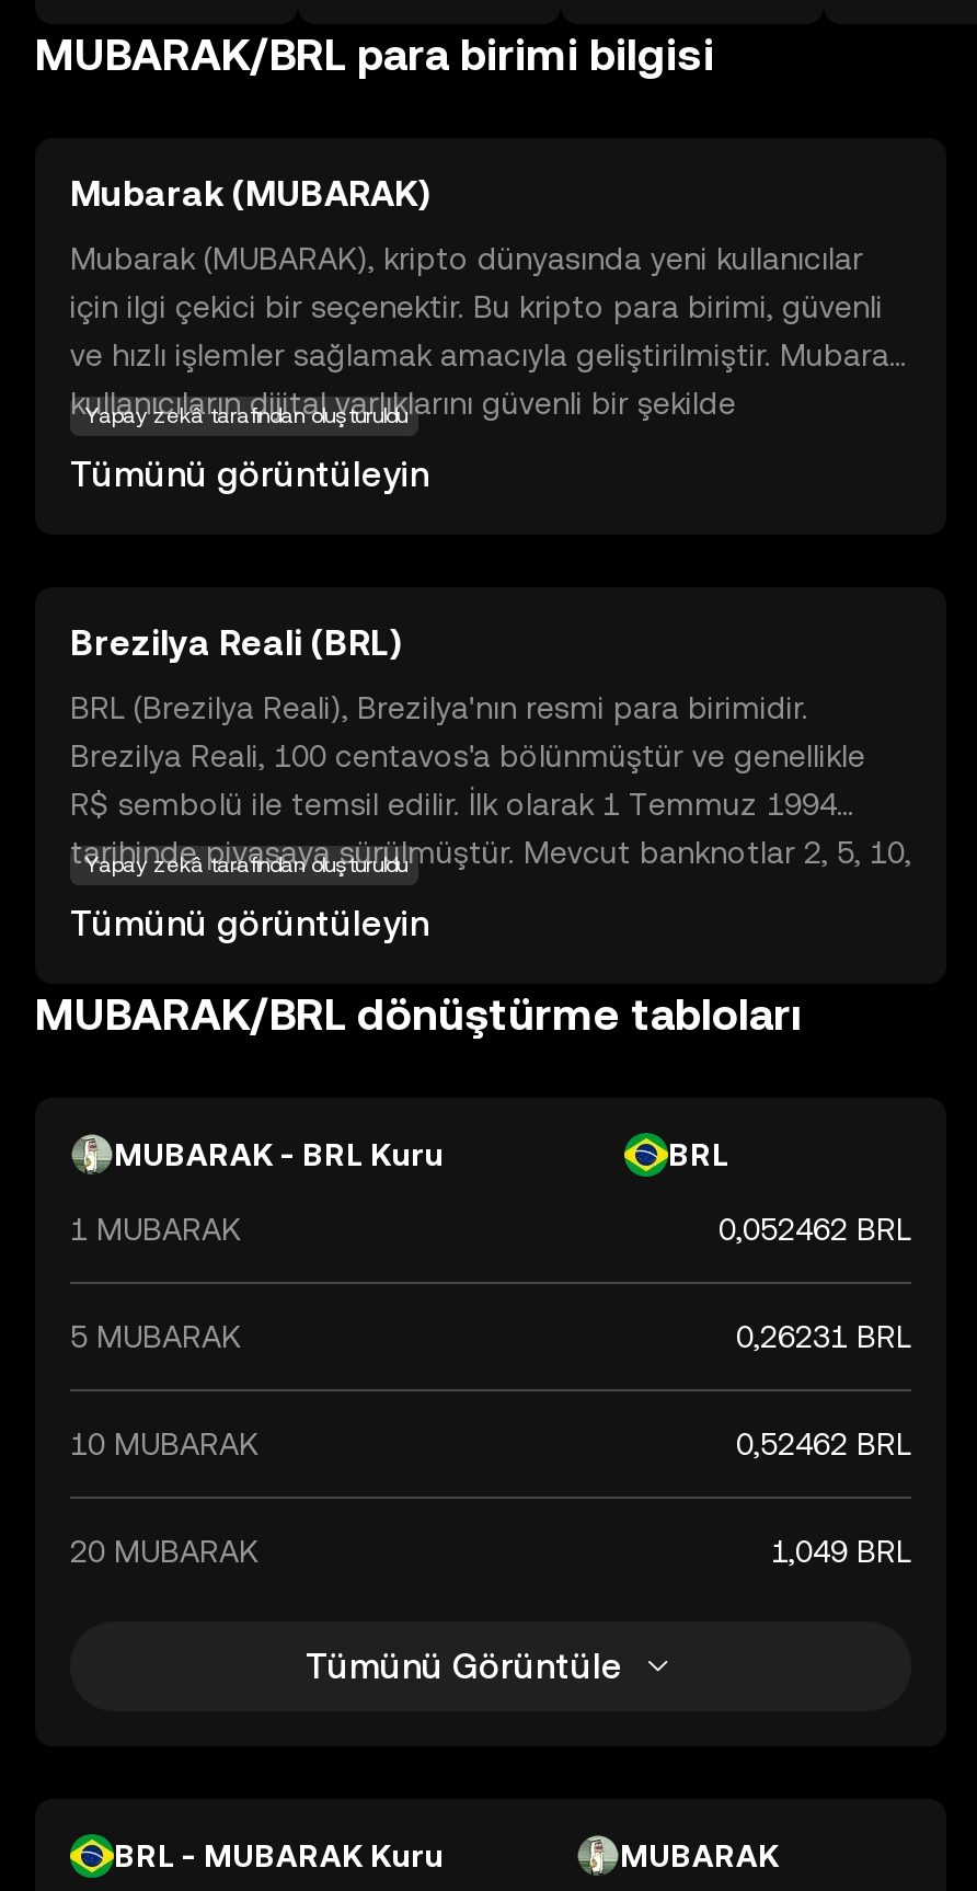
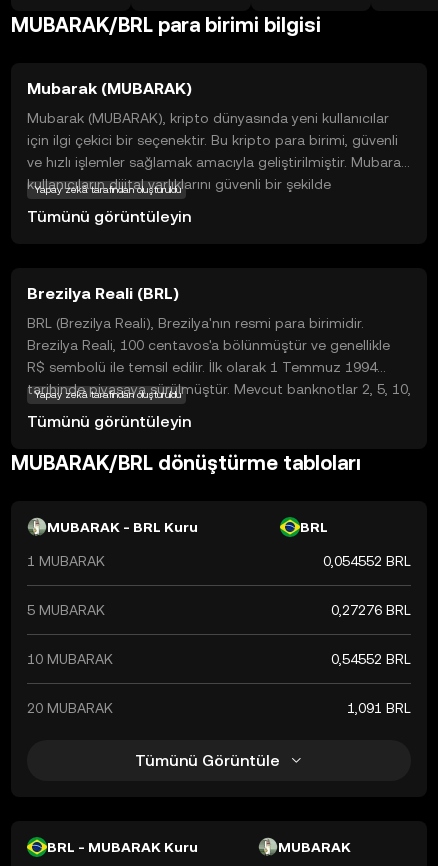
[719,1212,911,1247] 0,052462 BRL -> [323,553,411,569] 0,054552 BRL
[736,1319,911,1354] 0,26231 BRL -> [331,602,411,618] 0,27276 BRL
[736,1426,911,1462] 0,52462 BRL -> [331,651,411,667] 0,54552 BRL
[771,1534,911,1569] 1,049 BRL -> [347,700,411,716] 1,091 BRL

